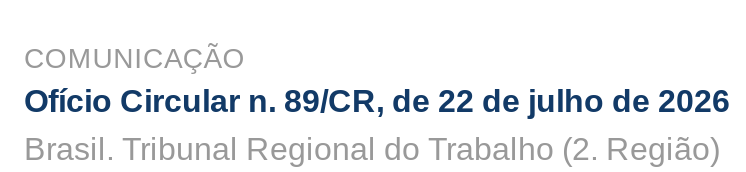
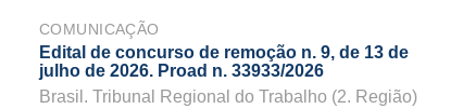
[24,83,730,117] Ofício Circular n. 89/CR, de 22 de julho de 2026 -> [39,43,409,79] Edital de concurso de remoção n. 9, de 13 de | julho de 2026. Proad n. 33933/2026

